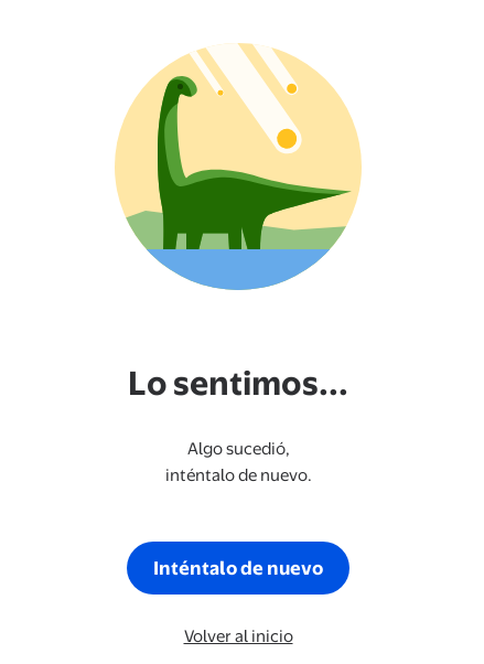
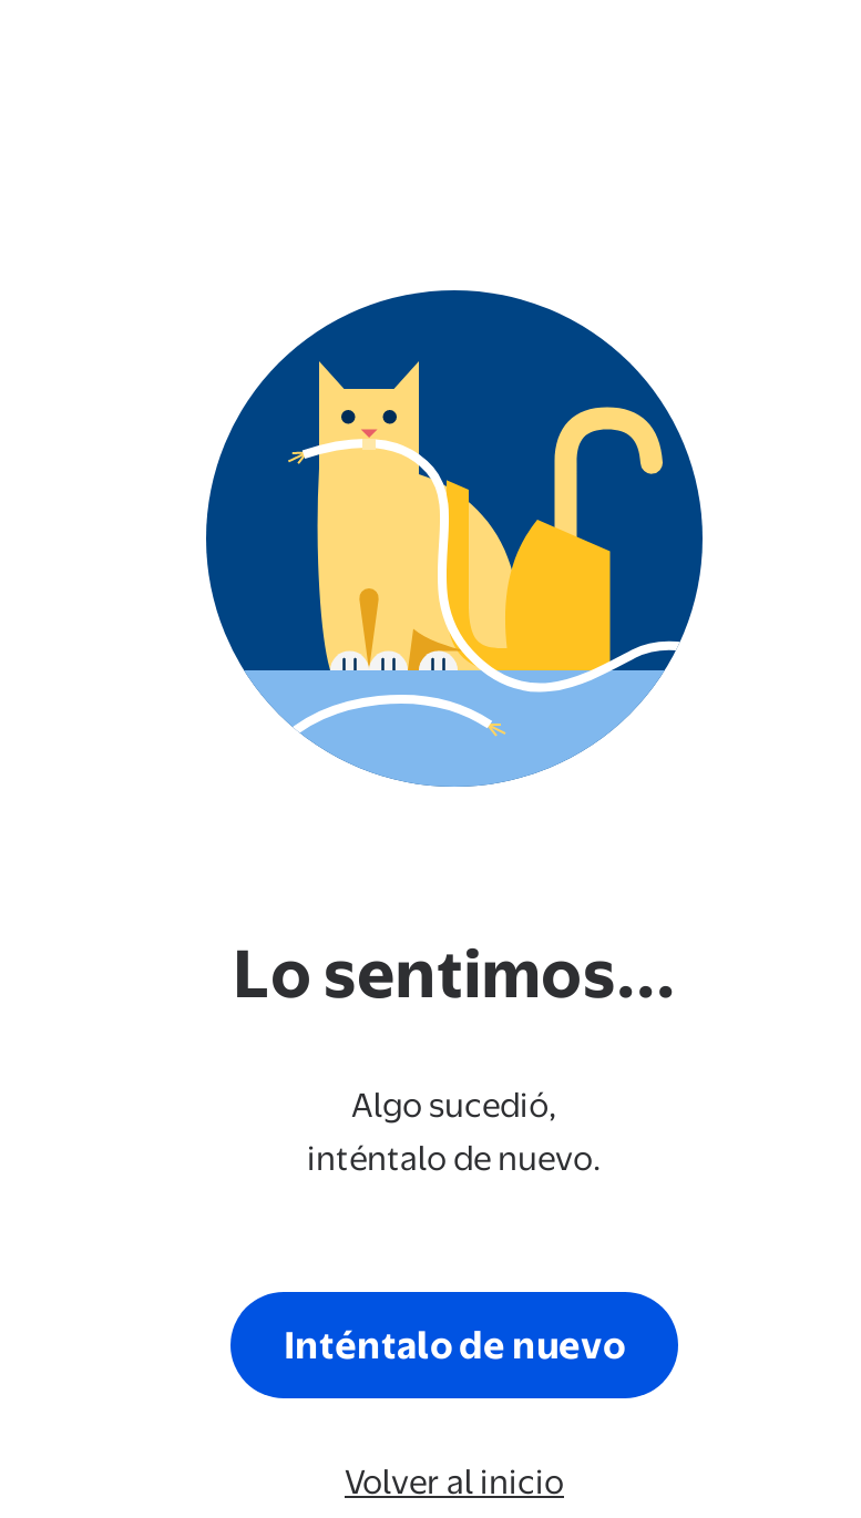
[115,43,362,265] [image] -> [204,288,705,738] [image]

